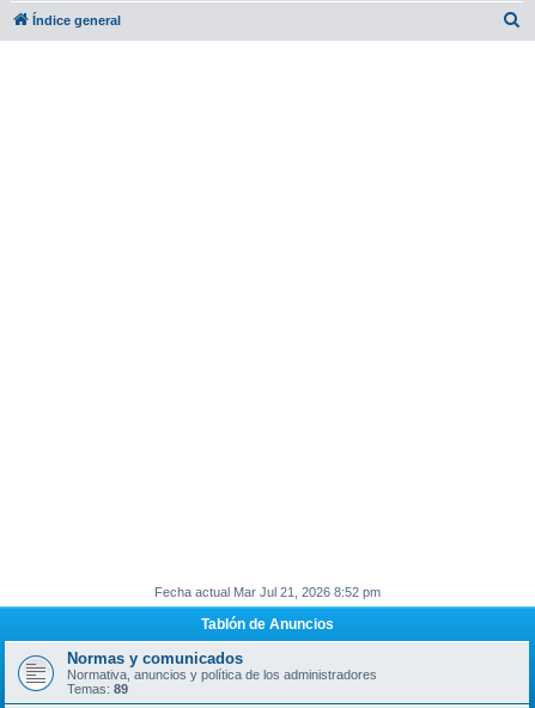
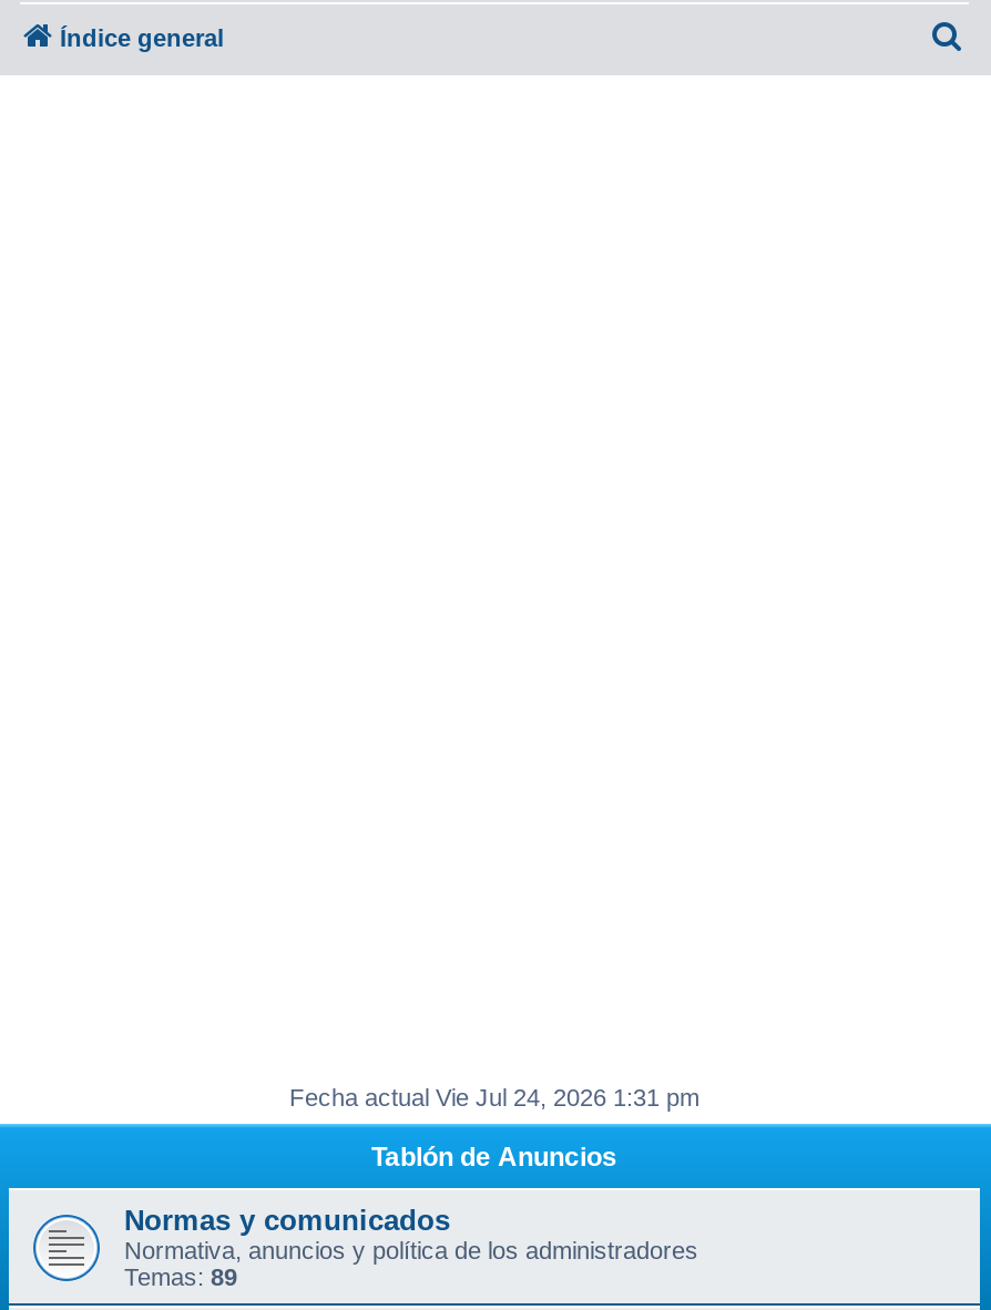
[154,585,380,599] Fecha actual Mar Jul 21, 2026 8:52 pm -> [289,1084,699,1111] Fecha actual Vie Jul 24, 2026 1:31 pm

